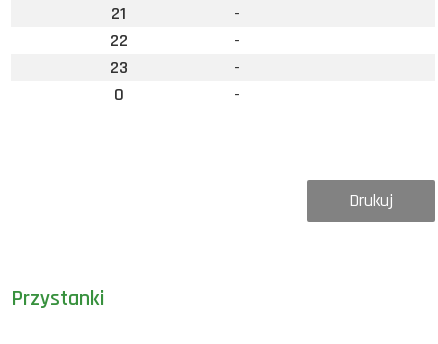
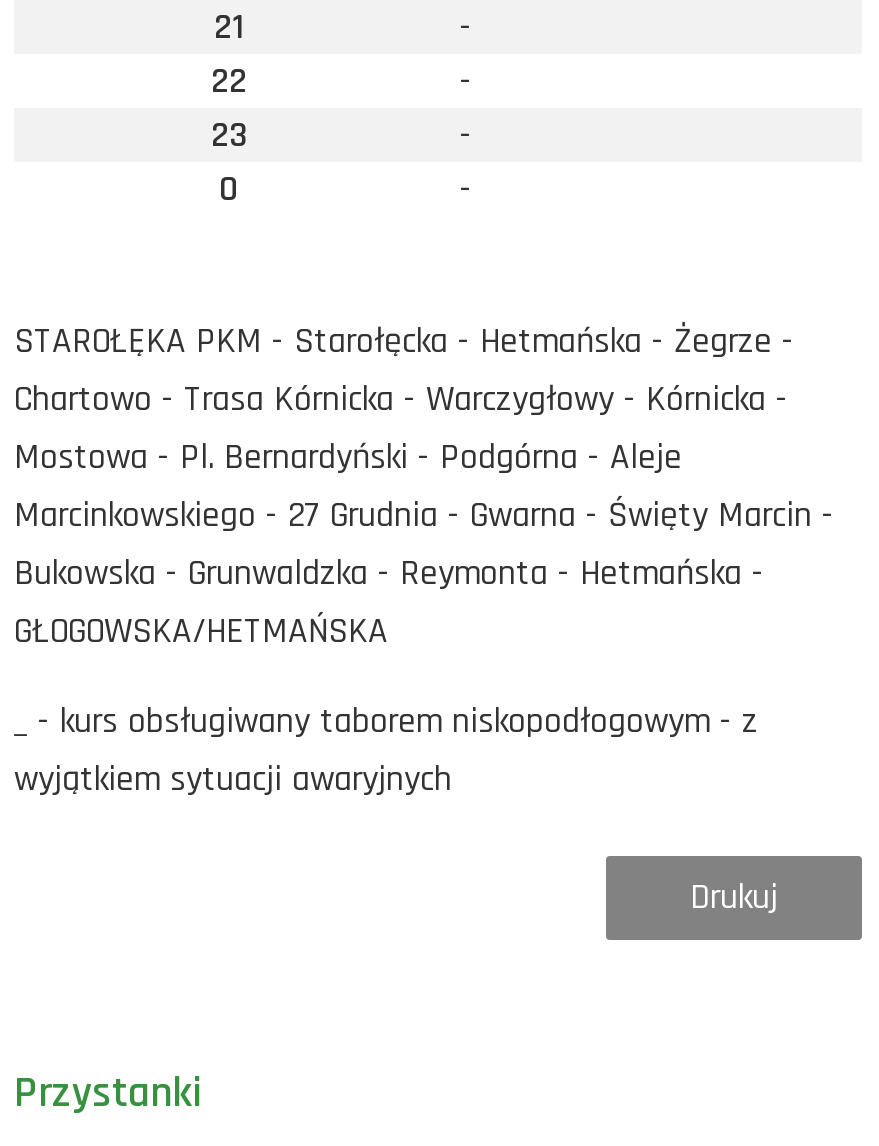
none -> [14,318,834,802] STAROŁĘKA PKM - Starołęcka - Hetmańska - Żegrze - | Chartowo - Trasa Kórnicka - Warczygłowy - Kórnicka - | Mostowa - Pl. Bernardyński - Podgórna - Aleje | Marcinkowskiego - 27 Grudnia - Gwarna - Święty Marcin - | Bukowska - Grunwaldzka - Reymonta - Hetmańska - | GŁOGOWSKA/HETMAŃSKA | _ - kurs obsługiwany taborem niskopodłogowym - z | wyjątkiem sytuacji awaryjnych

